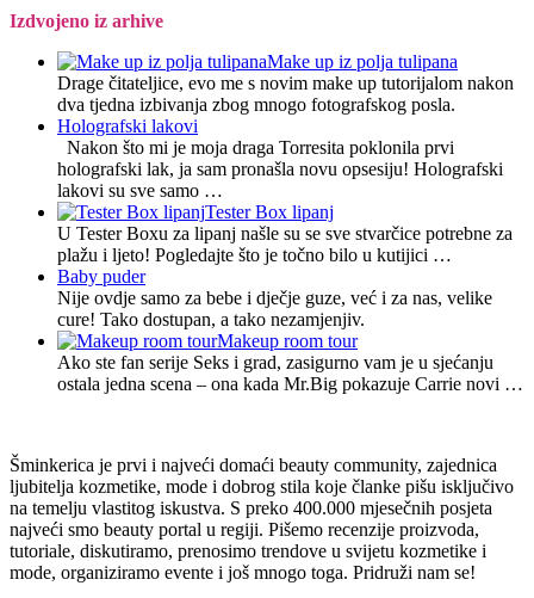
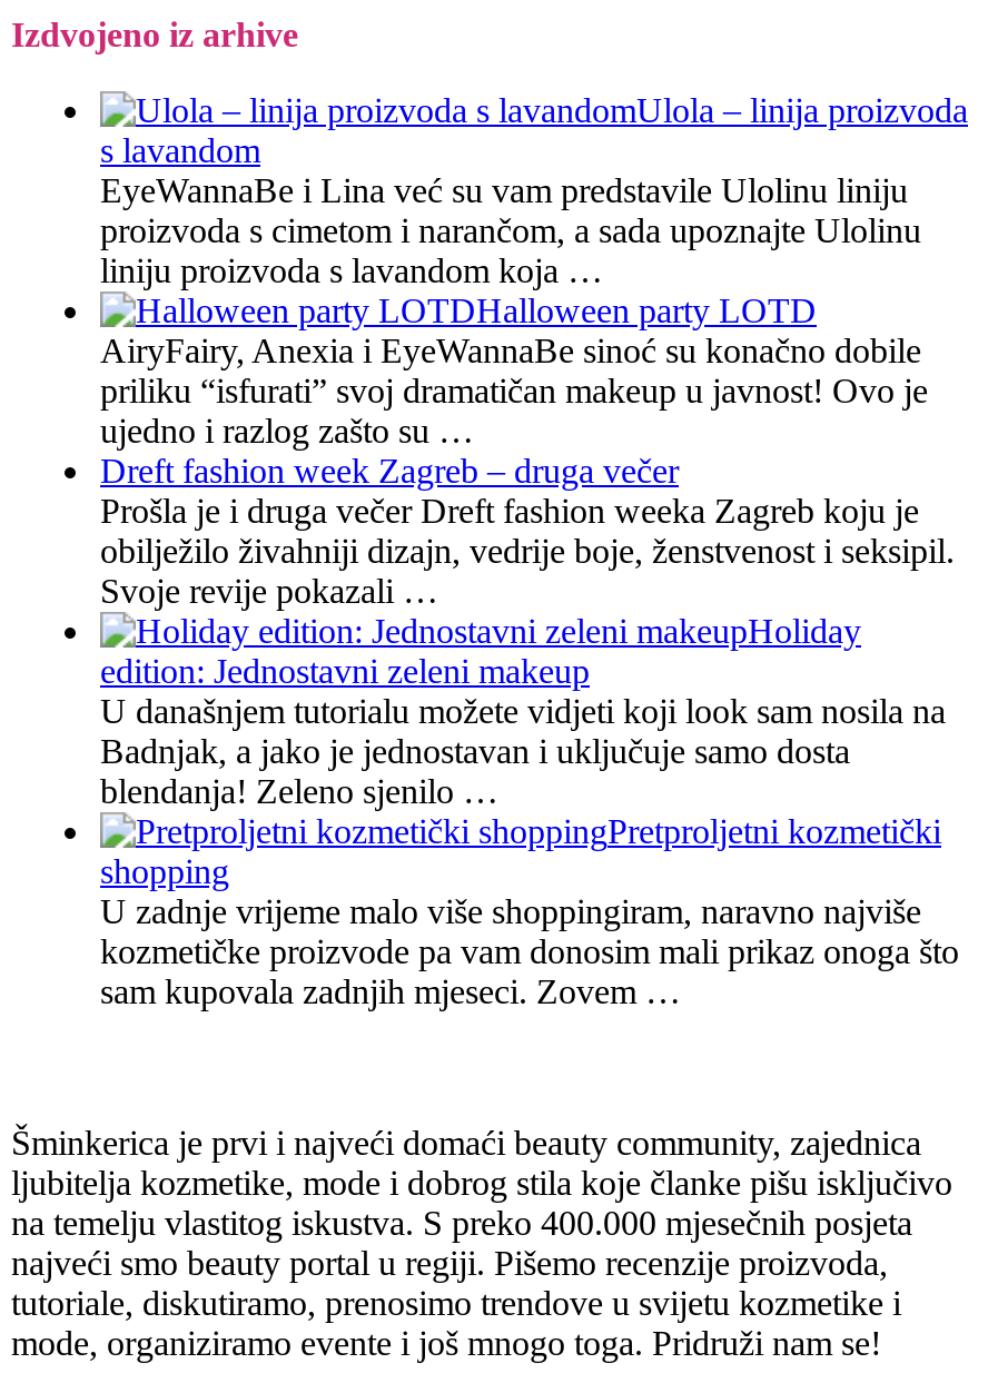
[57,52,523,394] Make up iz polja tulipana | Drage čitateljice, evo me s novim make up tutorijalom nakon | dva tjedna izbivanja zbog mnogo fotografskog posla. | Holografski lakovi | Nakon što mi je moja draga Torresita poklonila prvi | holografski lak, ja sam pronašla novu opsesiju! Holografski | lakovi su sve samo … | Tester Box lipanj | U Tester Boxu za lipanj našle su se sve stvarčice potrebne za | plažu i ljeto! Pogledajte što je točno bilo u kutijici … | Baby puder | Nije ovdje samo za bebe i dječje guze, već i za nas, velike | cure! Tako dostupan, a tako nezamjenjiv. | Makeup room tour | Ako ste fan serije Seks i grad, zasigurno vam je u sjećanju | ostala jedna scena – ona kada Mr.Big pokazuje Carrie novi … -> [100,92,968,1011] Ulola – linija proizvoda | s lavandom | EyeWannaBe i Lina već su vam predstavile Ulolinu liniju | proizvoda s cimetom i narančom, a sada upoznajte Ulolinu | liniju proizvoda s lavandom koja … | Halloween party LOTD | AiryFairy, Anexia i EyeWannaBe sinoć su konačno dobile | priliku “isfurati” svoj dramatičan makeup u javnost! Ovo je | ujedno i razlog zašto su … | Dreft fashion week Zagreb – druga večer | Prošla je i druga večer Dreft fashion weeka Zagreb koju je | obilježilo živahniji dizajn, vedrije boje, ženstvenost i seksipil. | Svoje revije pokazali … | Holiday | edition: Jednostavni zeleni makeup | U današnjem tutorialu možete vidjeti koji look sam nosila na | Badnjak, a jako je jednostavan i uključuje samo dosta | blendanja! Zeleno sjenilo … | Pretproljetni kozmetički | shopping | U zadnje vrijeme malo više shoppingiram, naravno najviše | kozmetičke proizvode pa vam donosim mali prikaz onoga što | sam kupovala zadnjih mjeseci. Zovem …

